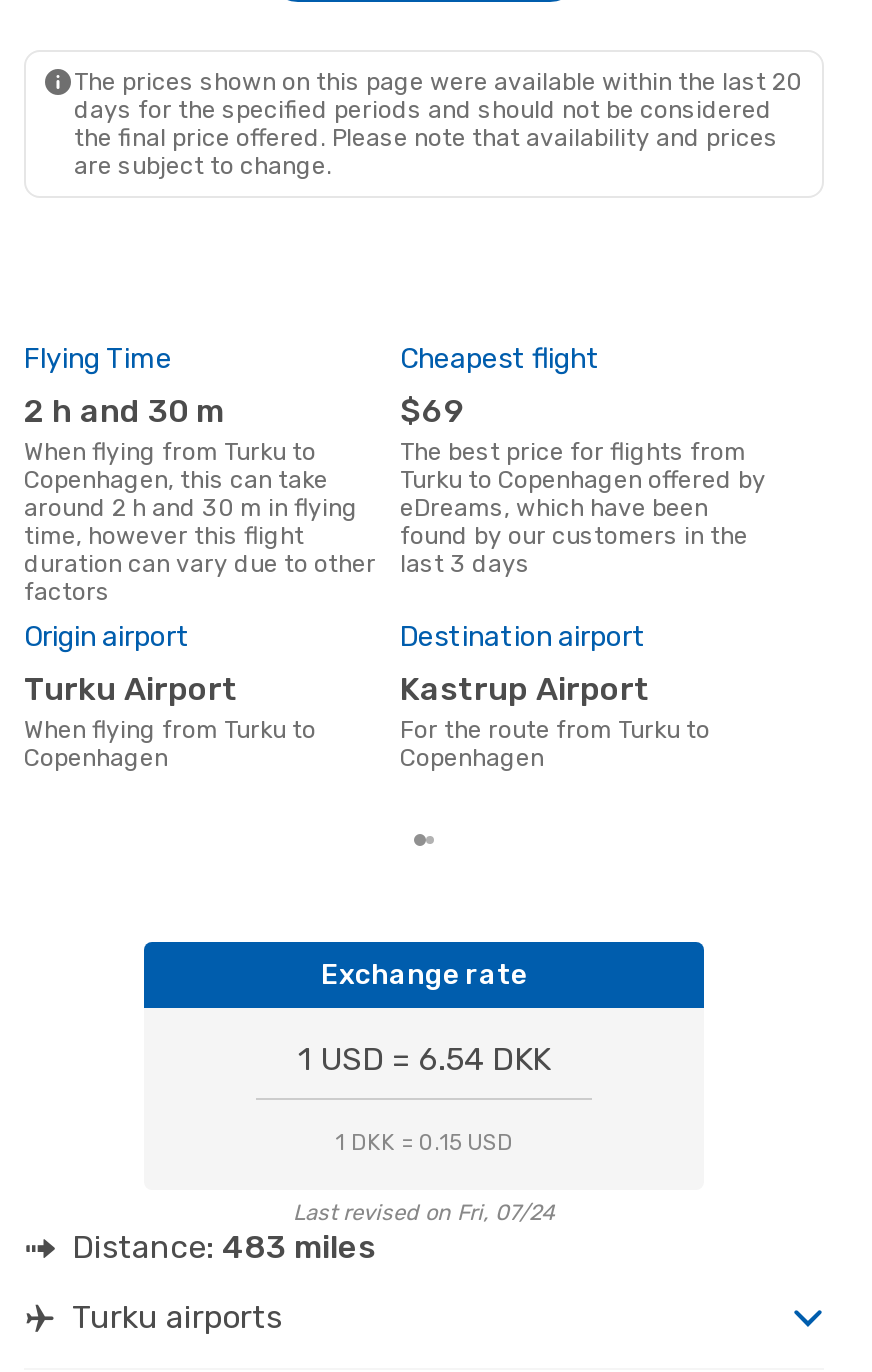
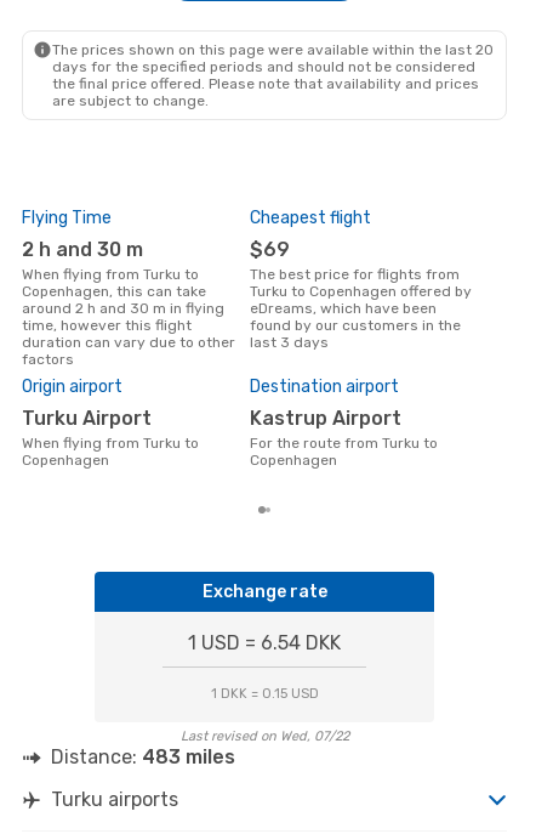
[293,1200,555,1226] Last revised on Fri, 07/24 -> [180,728,349,744] Last revised on Wed, 07/22

